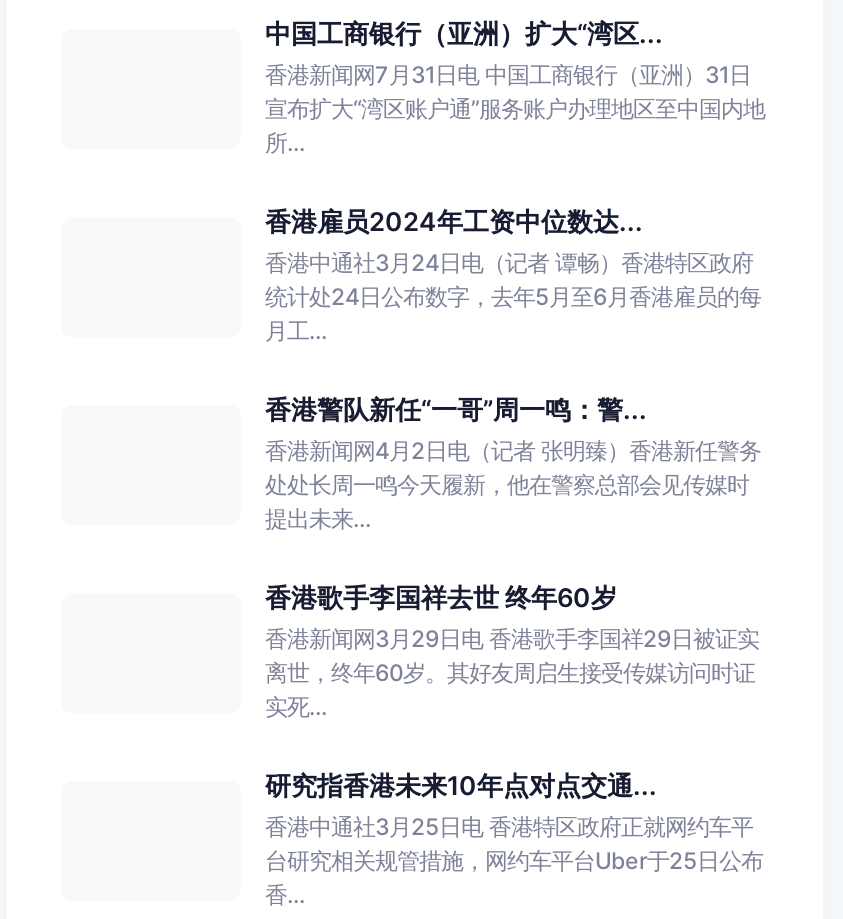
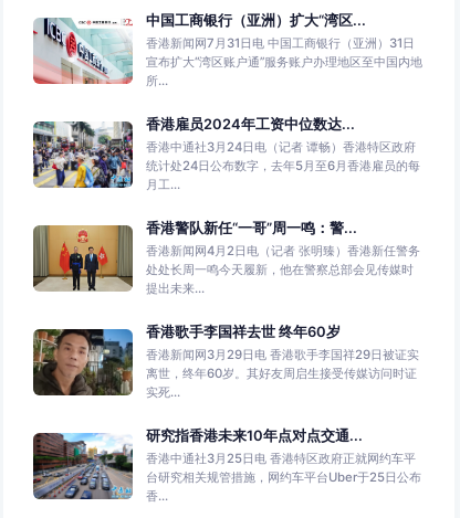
none -> [32,17,134,85] [image]
none -> [32,120,134,189] [image]
none -> [32,224,134,293] [image]
none -> [32,328,134,397] [image]
none -> [32,432,134,500] [image]

